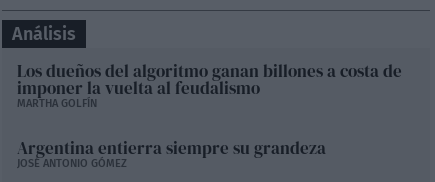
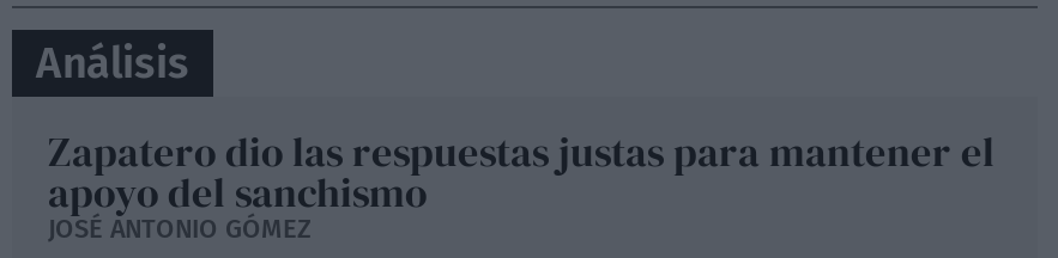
[17,59,402,160] Los dueños del algoritmo ganan billones a costa de | imponer la vuelta al feudalismo | MARTHA GOLFÍN | Argentina entierra siempre su grandeza -> [48,123,994,221] Zapatero dio las respuestas justas para mantener el | apoyo del sanchismo

